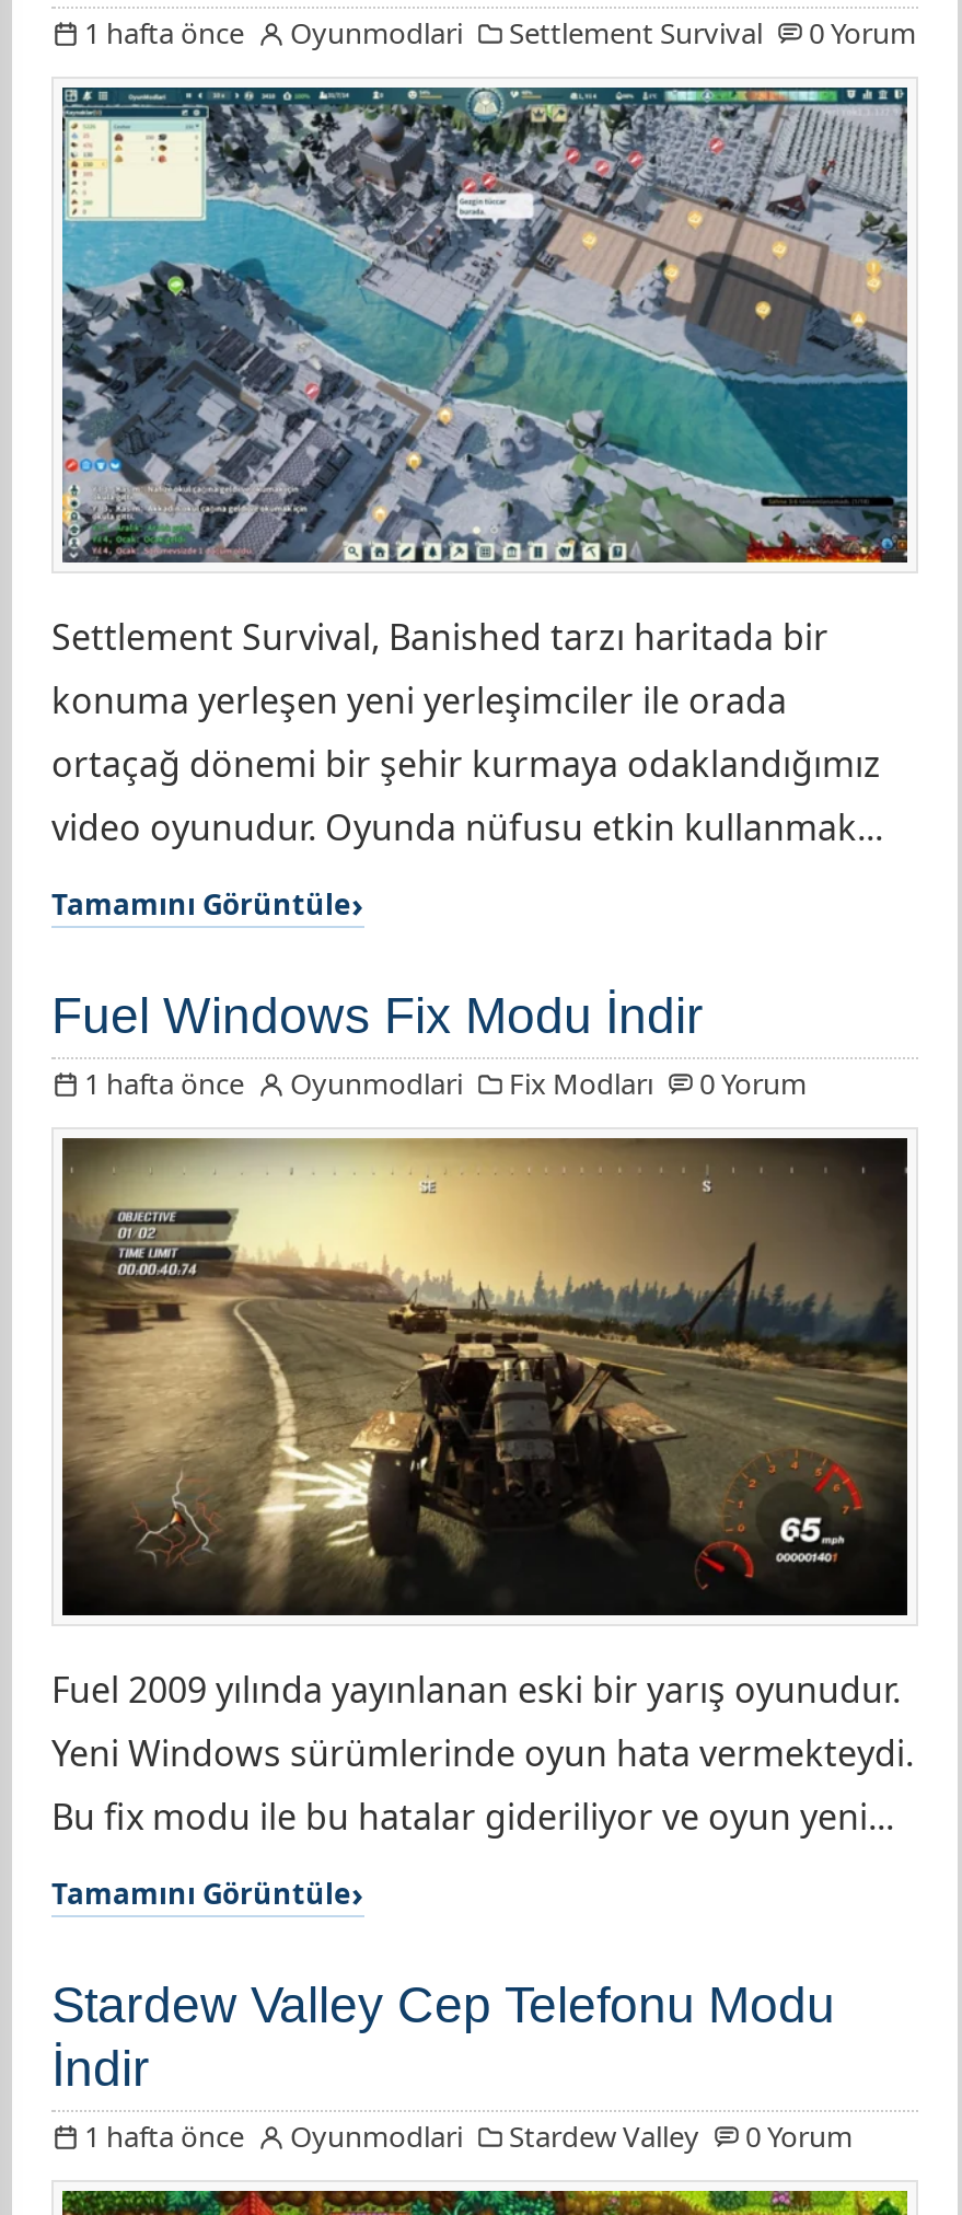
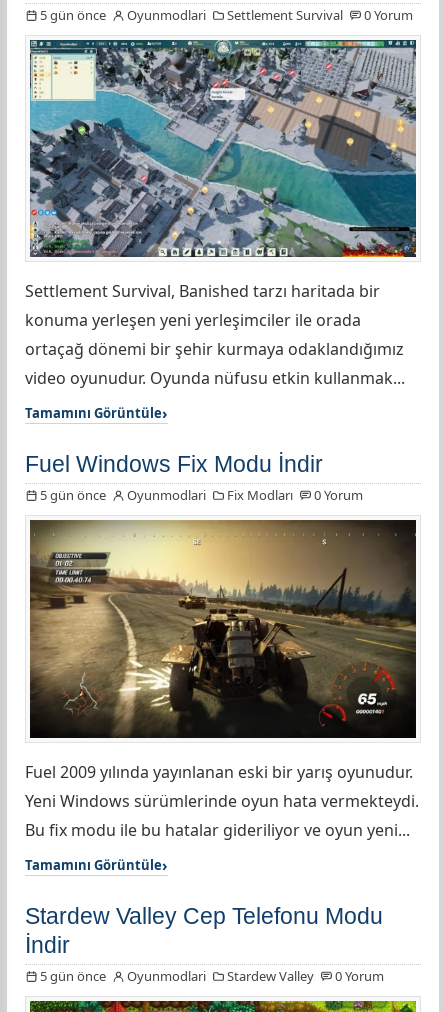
[84,12,916,51] 1 hafta önce Oyunmodlari Settlement Survival 0 Yorum -> [40,5,413,23] 5 gün önce Oyunmodlari Settlement Survival 0 Yorum
[84,1063,807,1102] 1 hafta önce Oyunmodlari Fix Modları 0 Yorum -> [40,485,363,503] 5 gün önce Oyunmodlari Fix Modları 0 Yorum
[84,2115,853,2155] 1 hafta önce Oyunmodlari Stardew Valley 0 Yorum -> [40,966,384,984] 5 gün önce Oyunmodlari Stardew Valley 0 Yorum

